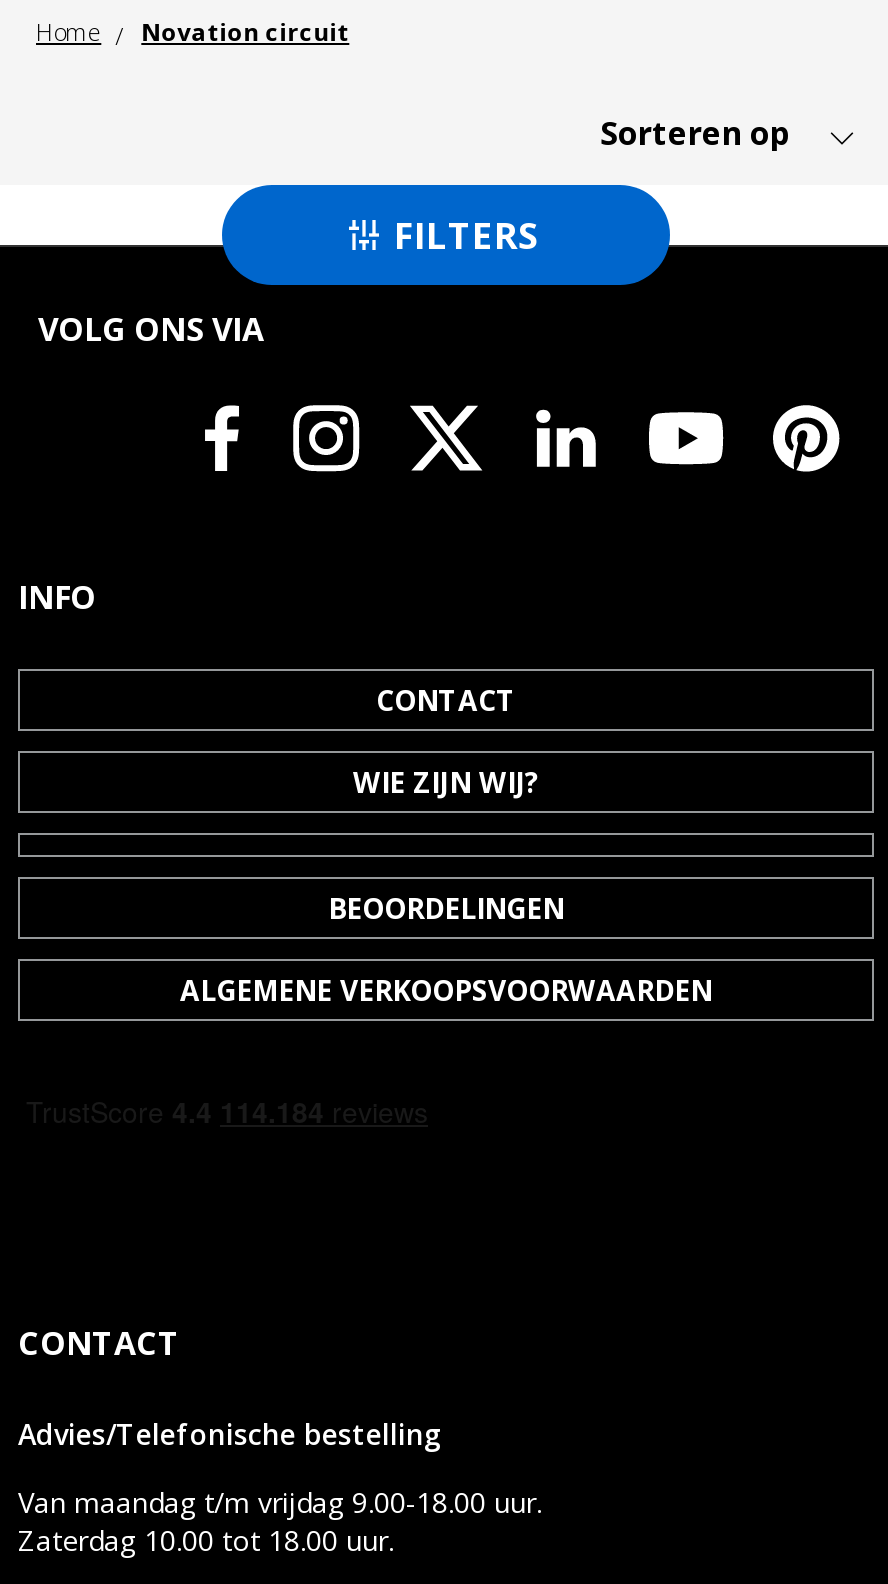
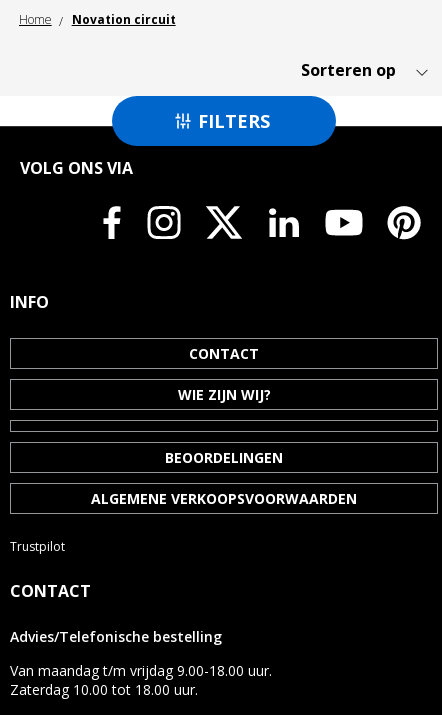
none -> [10,538,65,555] Trustpilot

